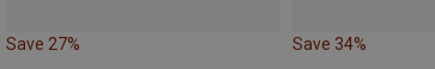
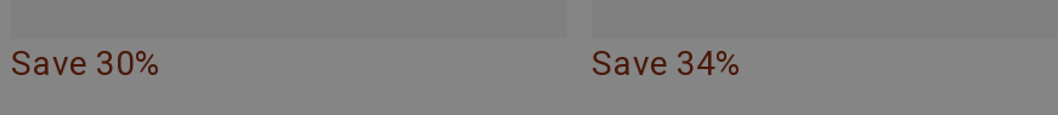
[6,34,80,53] Save 27% -> [11,43,162,81] Save 30%

